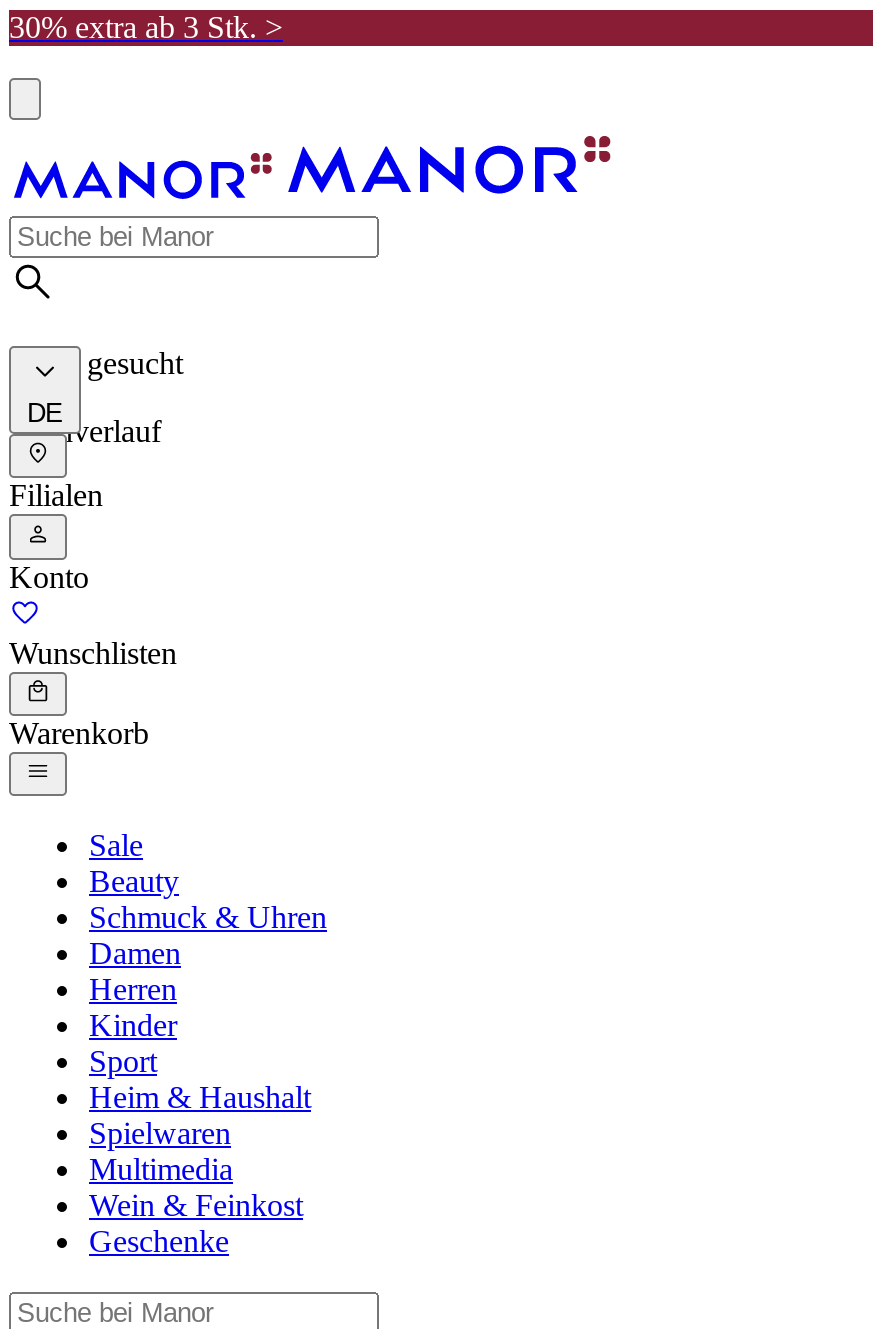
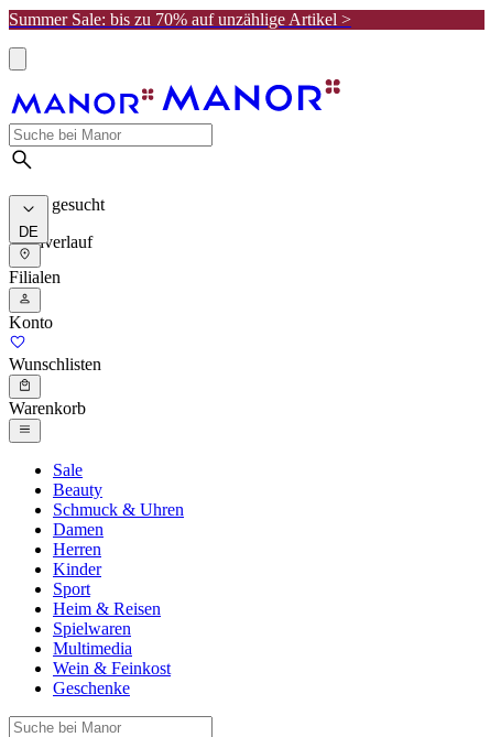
[9,10,283,44] 30% extra ab 3 Stk. > -> [9,10,351,29] Summer Sale: bis zu 70% auf unzählige Artikel >
[89,1081,311,1115] Heim & Haushalt -> [53,600,161,618] Heim & Reisen

